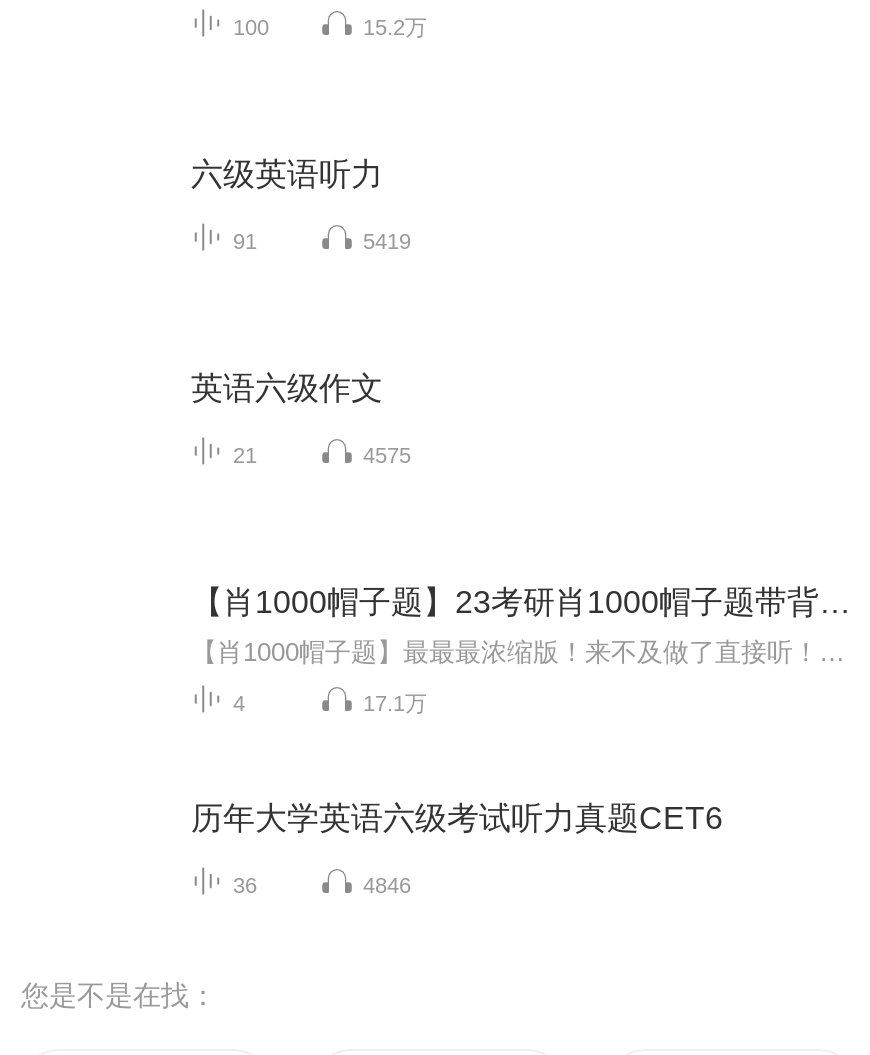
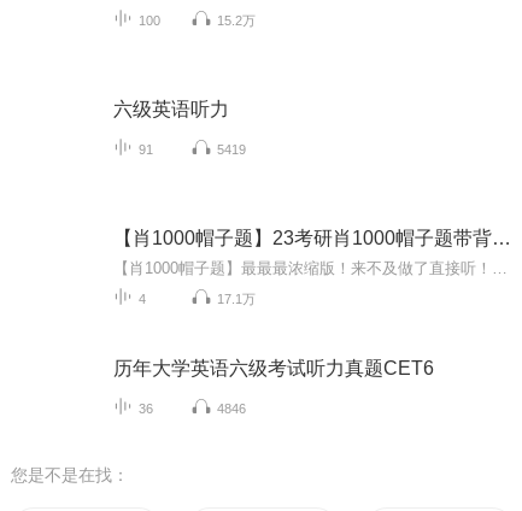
[191,371,411,467] 英语六级作文 | 21 | 4575 -> none

